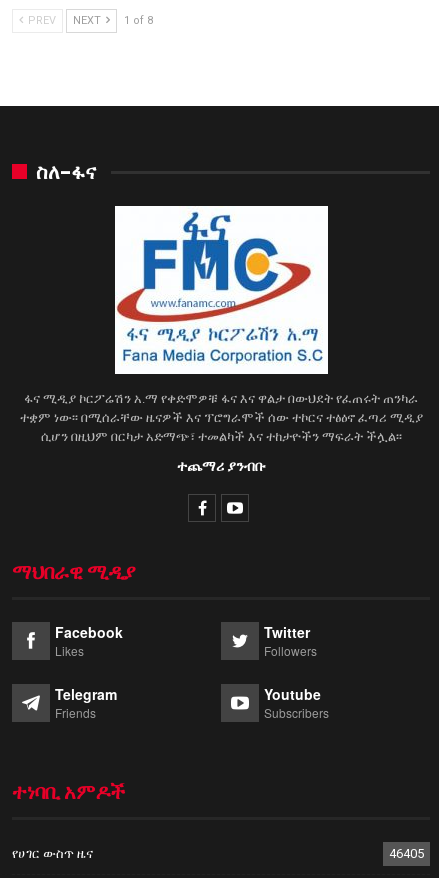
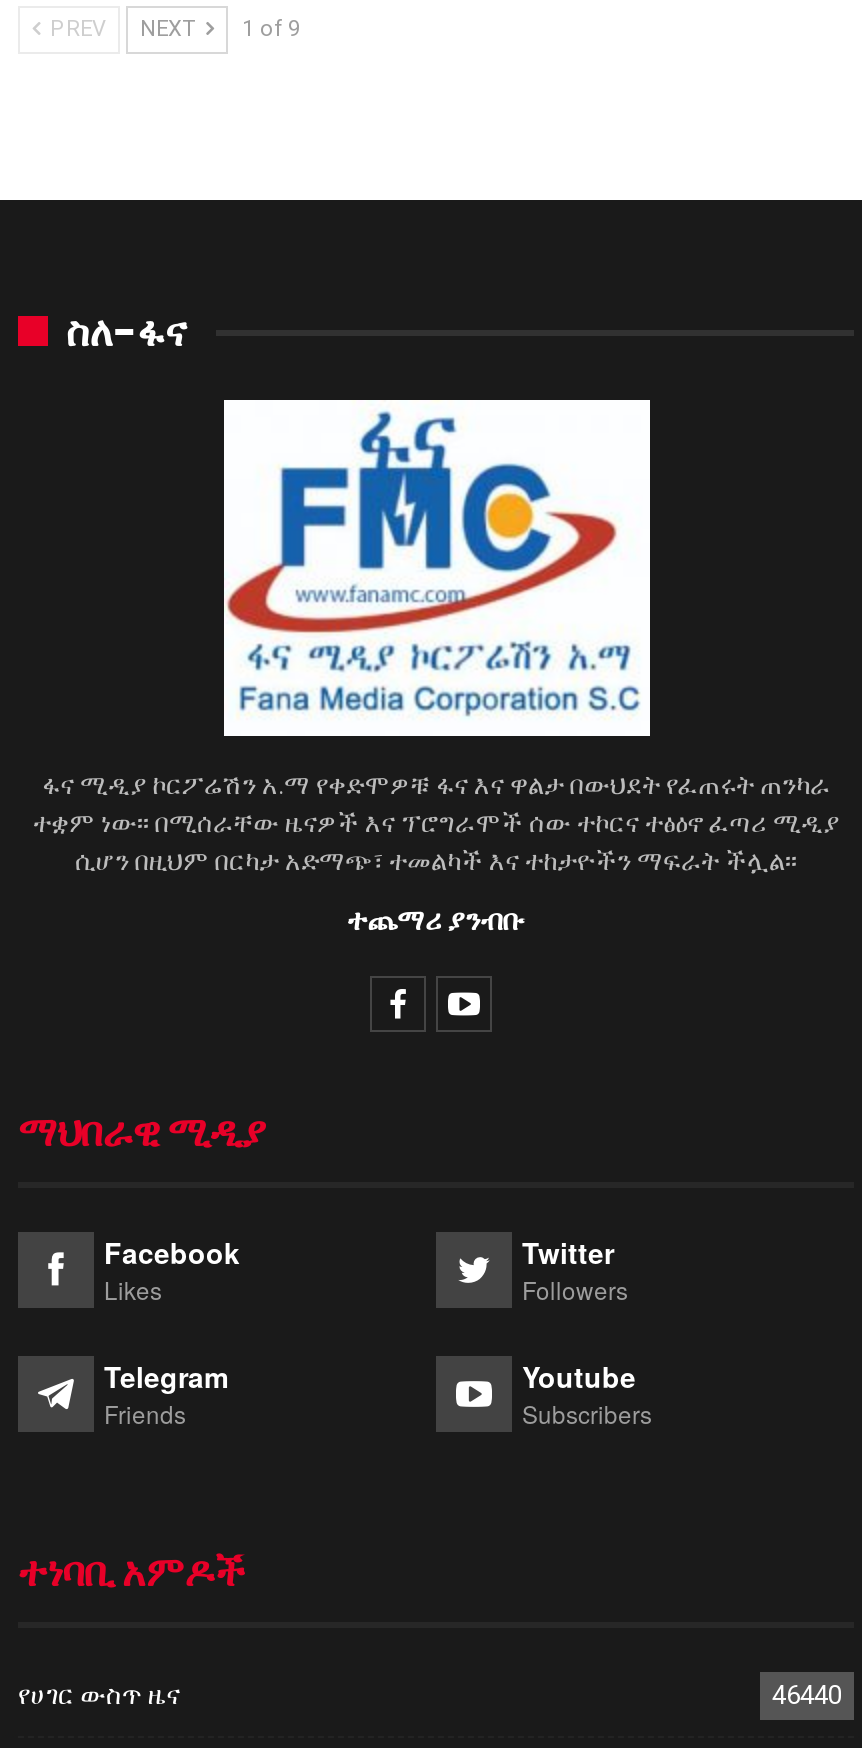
[25,13,153,26] PREV NEXT 1 of 8 -> [44,15,300,41] PREV NEXT 1 of 9
[389,845,424,860] 46405 -> [772,1679,842,1709] 46440

